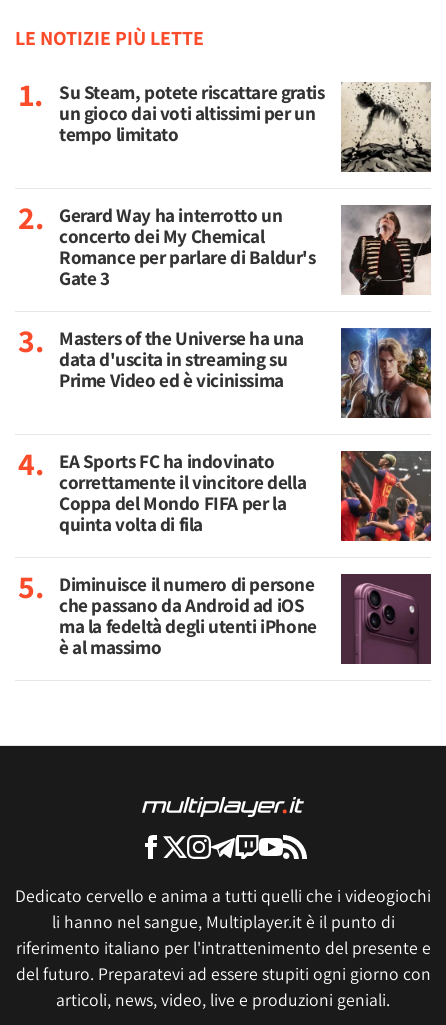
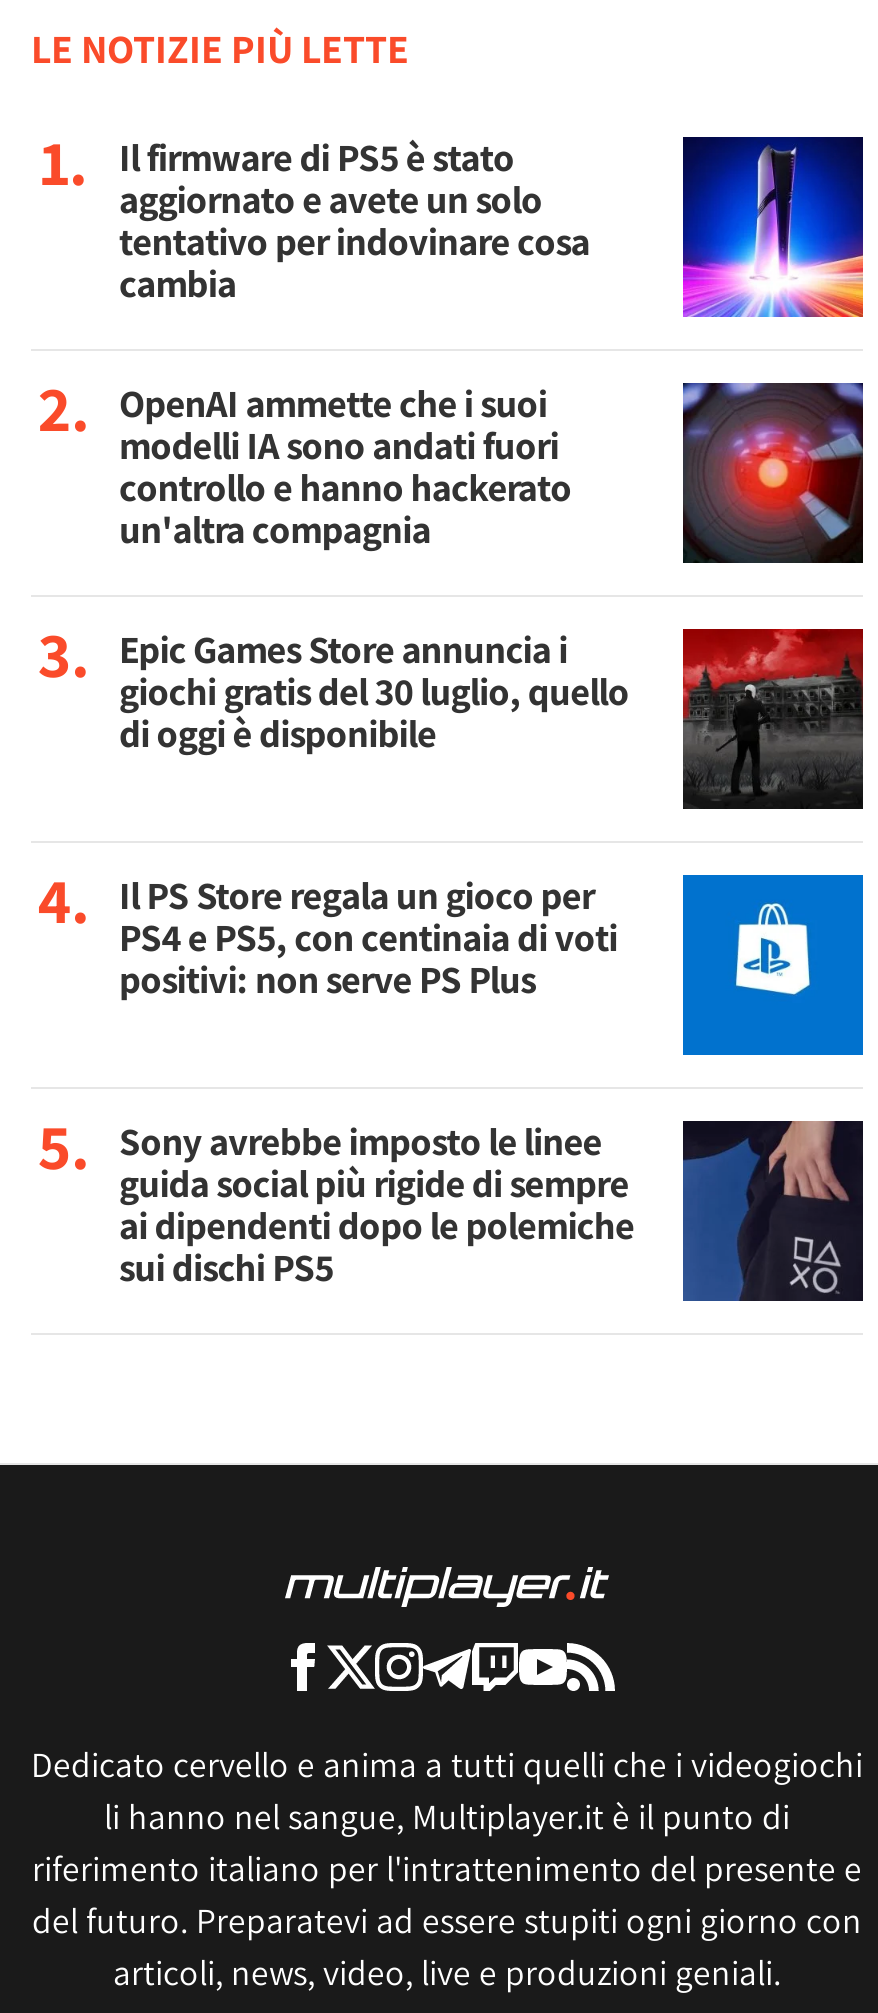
[59,79,324,147] Su Steam, potete riscattare gratis | un gioco dai voti altissimi per un | tempo limitato -> [119,131,590,309] Il firmware di PS5 è stato | aggiornato e avete un solo | tentativo per indovinare cosa | cambia
[340,81,432,173] [image] -> [681,135,865,319] [image]
[59,202,316,291] Gerard Way ha interrotto un | concerto dei My Chemical | Romance per parlare di Baldur's | Gate 3 -> [119,377,571,555] OpenAI ammette che i suoi | modelli IA sono andati fuori | controllo e hanno hackerato | un'altra compagnia
[341,205,431,295] [image] -> [681,383,865,565] [image]
[59,325,432,419] [image] | Masters of the Universe ha una | data d'uscita in streaming su | Prime Video ed è vicinissima -> [119,623,865,811] [image] | Epic Games Store annuncia i | giochi gratis del 30 luglio, quello | di oggi è disponibile
[59,448,432,542] [image] | EA Sports FC ha indovinato | correttamente il vincitore della | Coppa del Mondo FIFA per la | quinta volta di fila -> [119,869,865,1057] [image] | Il PS Store regala un gioco per | PS4 e PS5, con centinaia di voti | positivi: non serve PS Plus
[59,571,431,664] [image] | Diminuisce il numero di persone | che passano da Android ad iOS | ma la fedeltà degli utenti iPhone | è al massimo -> [119,1115,863,1301] [image] | Sony avrebbe imposto le linee | guida social più rigide di sempre | ai dipendenti dopo le polemiche | sui dischi PS5

